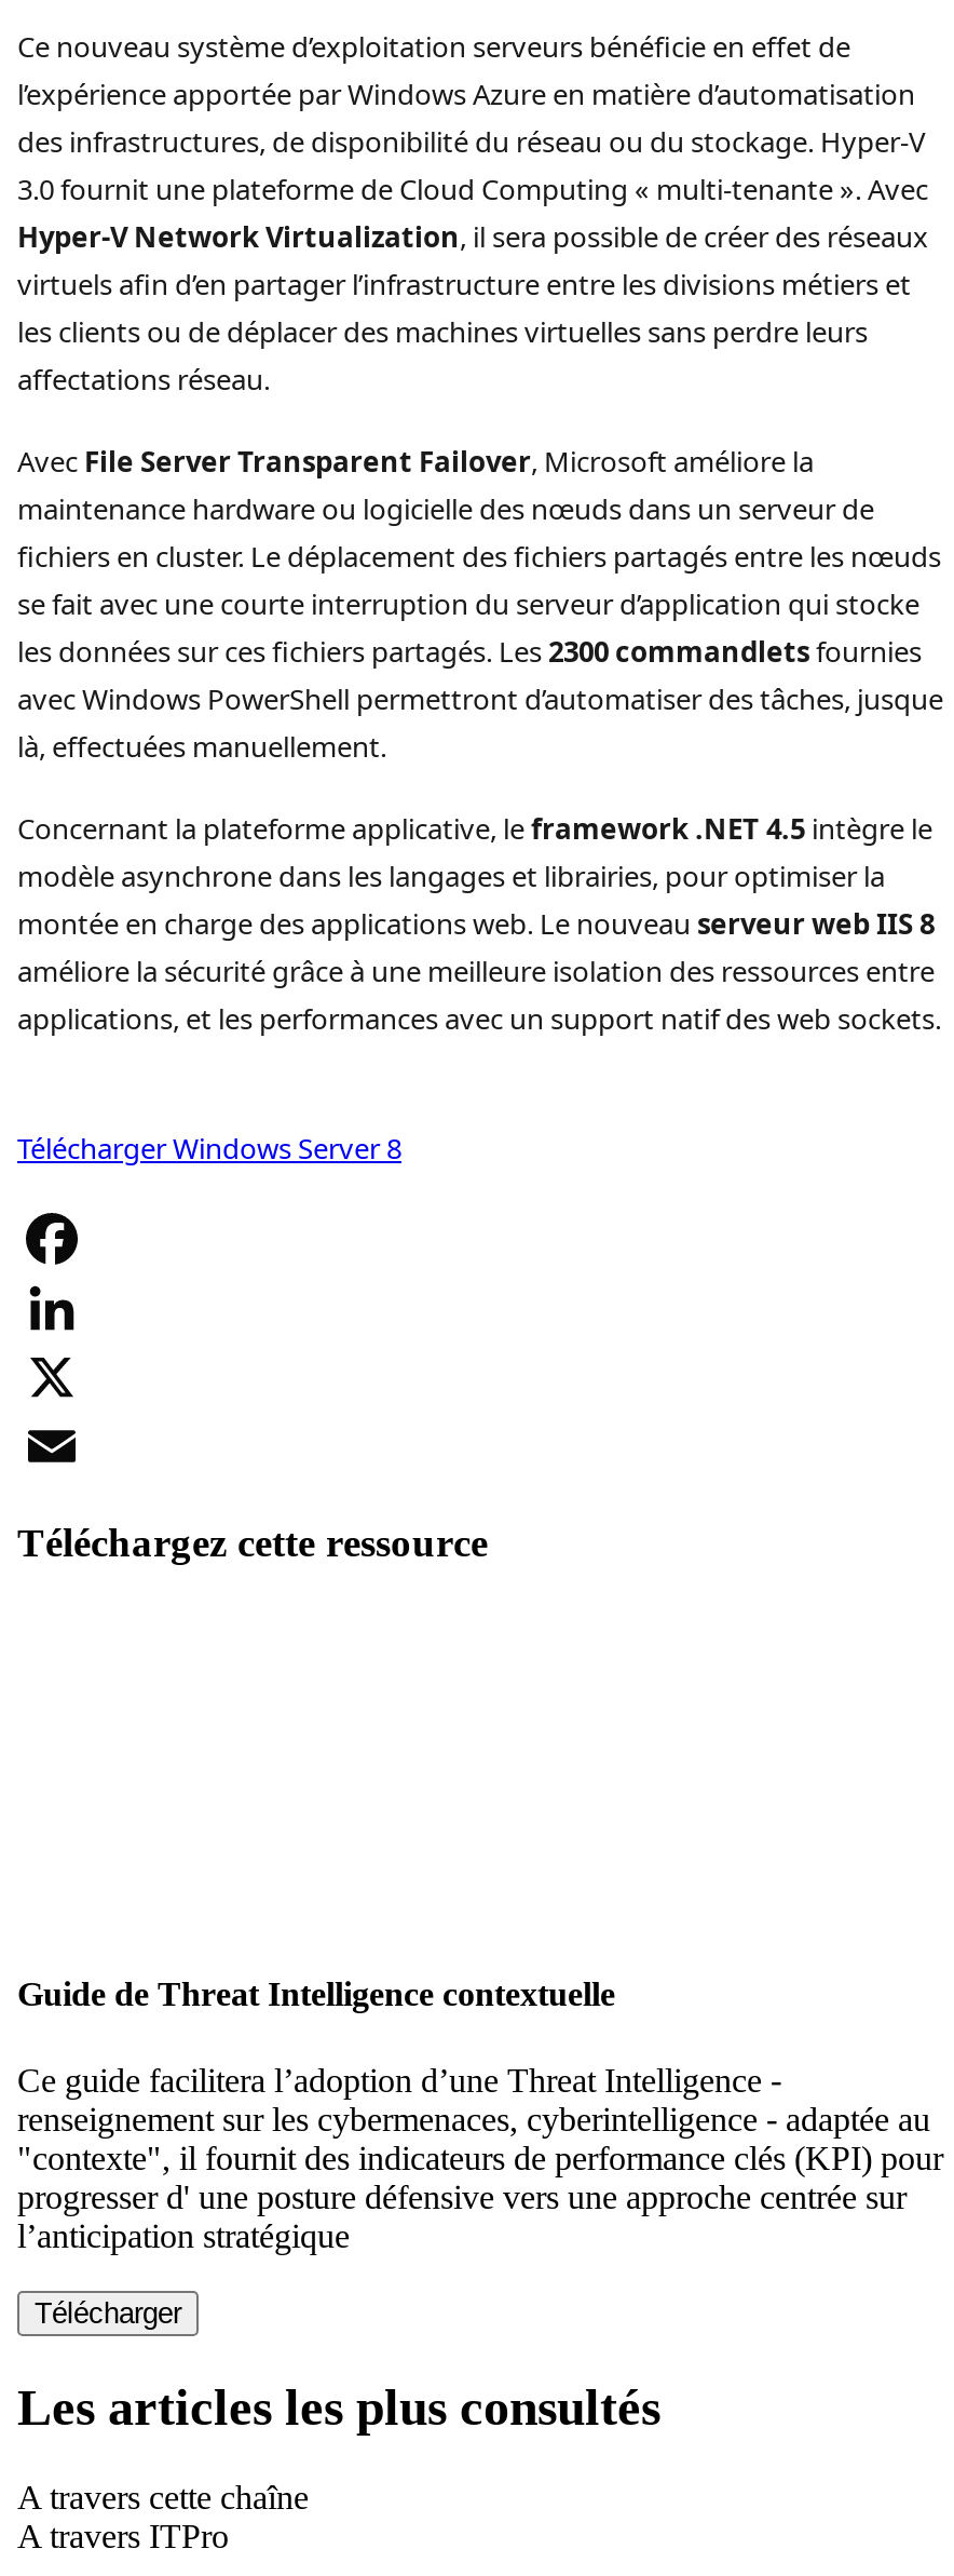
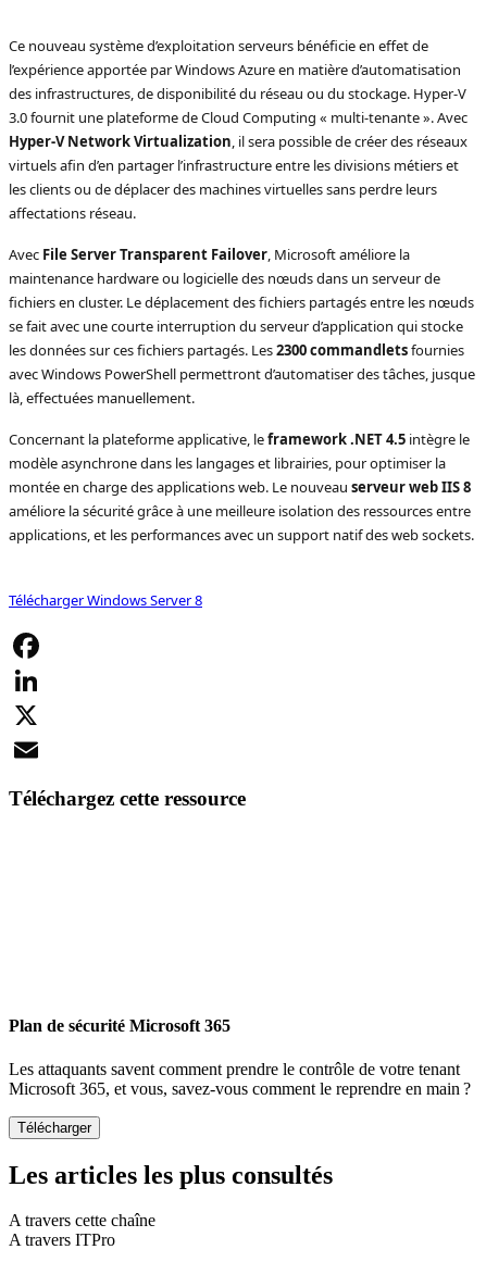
[17,1976,615,2013] Guide de Threat Intelligence contextuelle -> [9,1017,230,1035] Plan de sécurité Microsoft 365
[17,2061,943,2253] Ce guide facilitera l’adoption d’une Threat Intelligence - | renseignement sur les cybermenaces, cyberintelligence - adaptée au | "contexte", il fournit des indicateurs de performance clés (KPI) pour | progresser d' une posture défensive vers une approche centrée sur | l’anticipation stratégique -> [9,1059,471,1098] Les attaquants savent comment prendre le contrôle de votre tenant | Microsoft 365, et vous, savez-vous comment le reprendre en main ?

